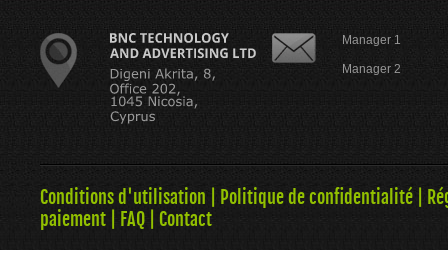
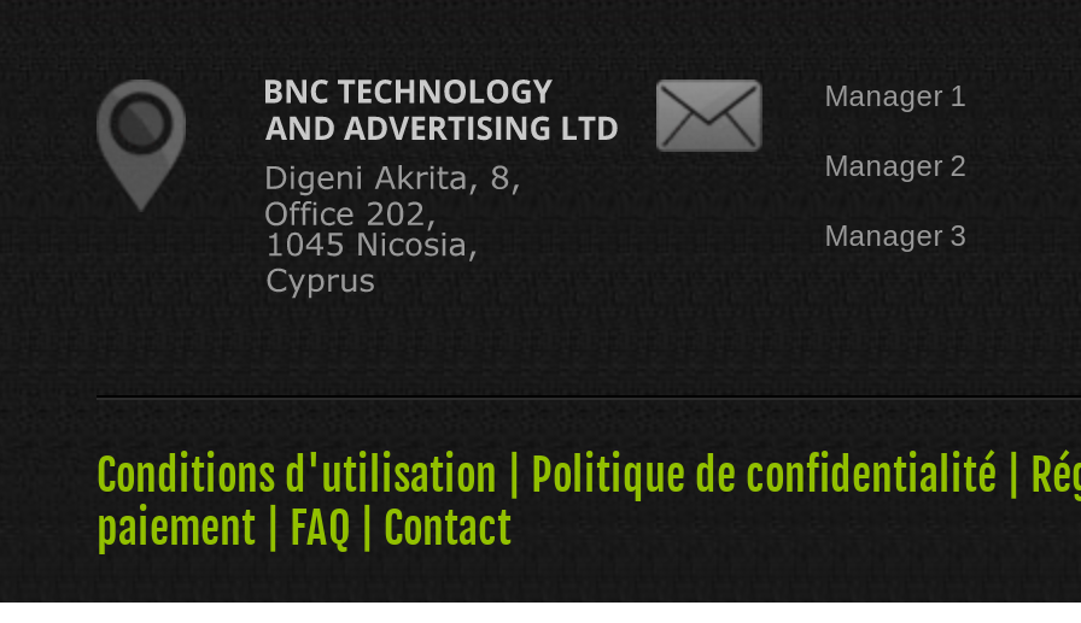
none -> [825,219,967,253] Manager 3

